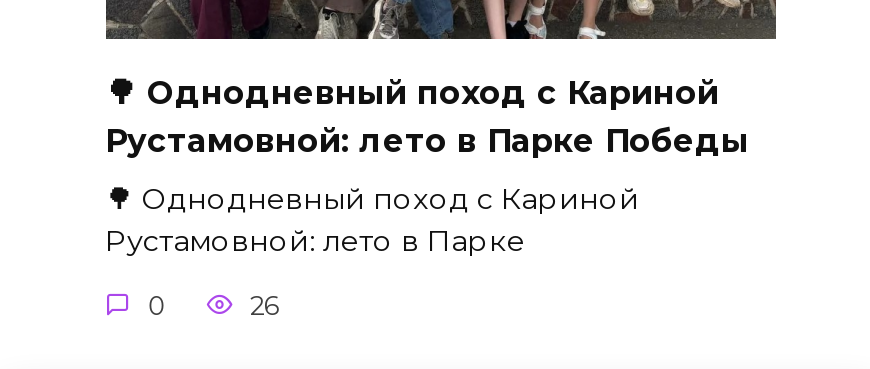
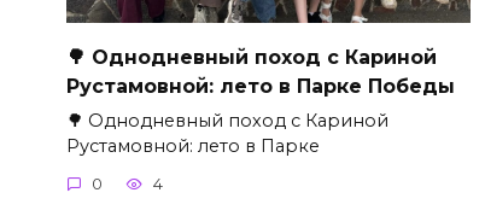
[250,290,280,320] 26 -> [153,175,163,193] 4

